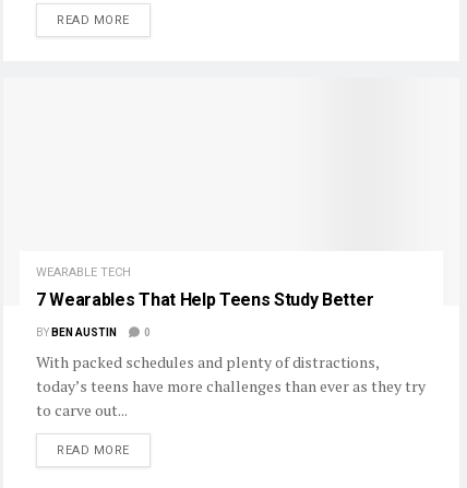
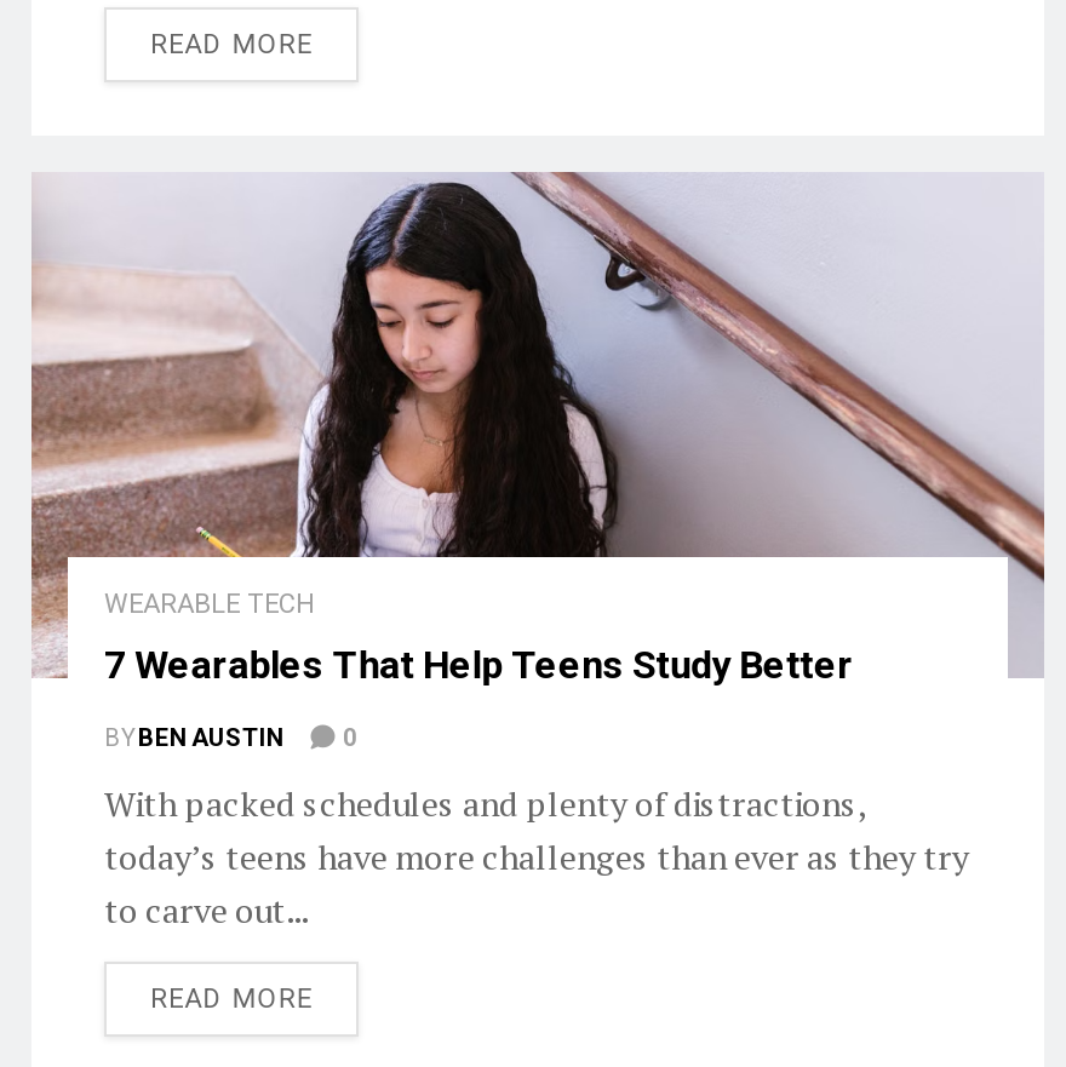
none -> [29,170,1047,681] [image]

